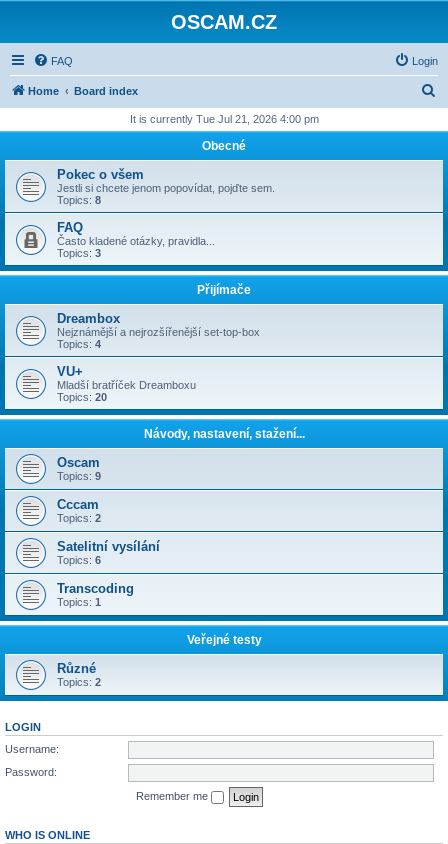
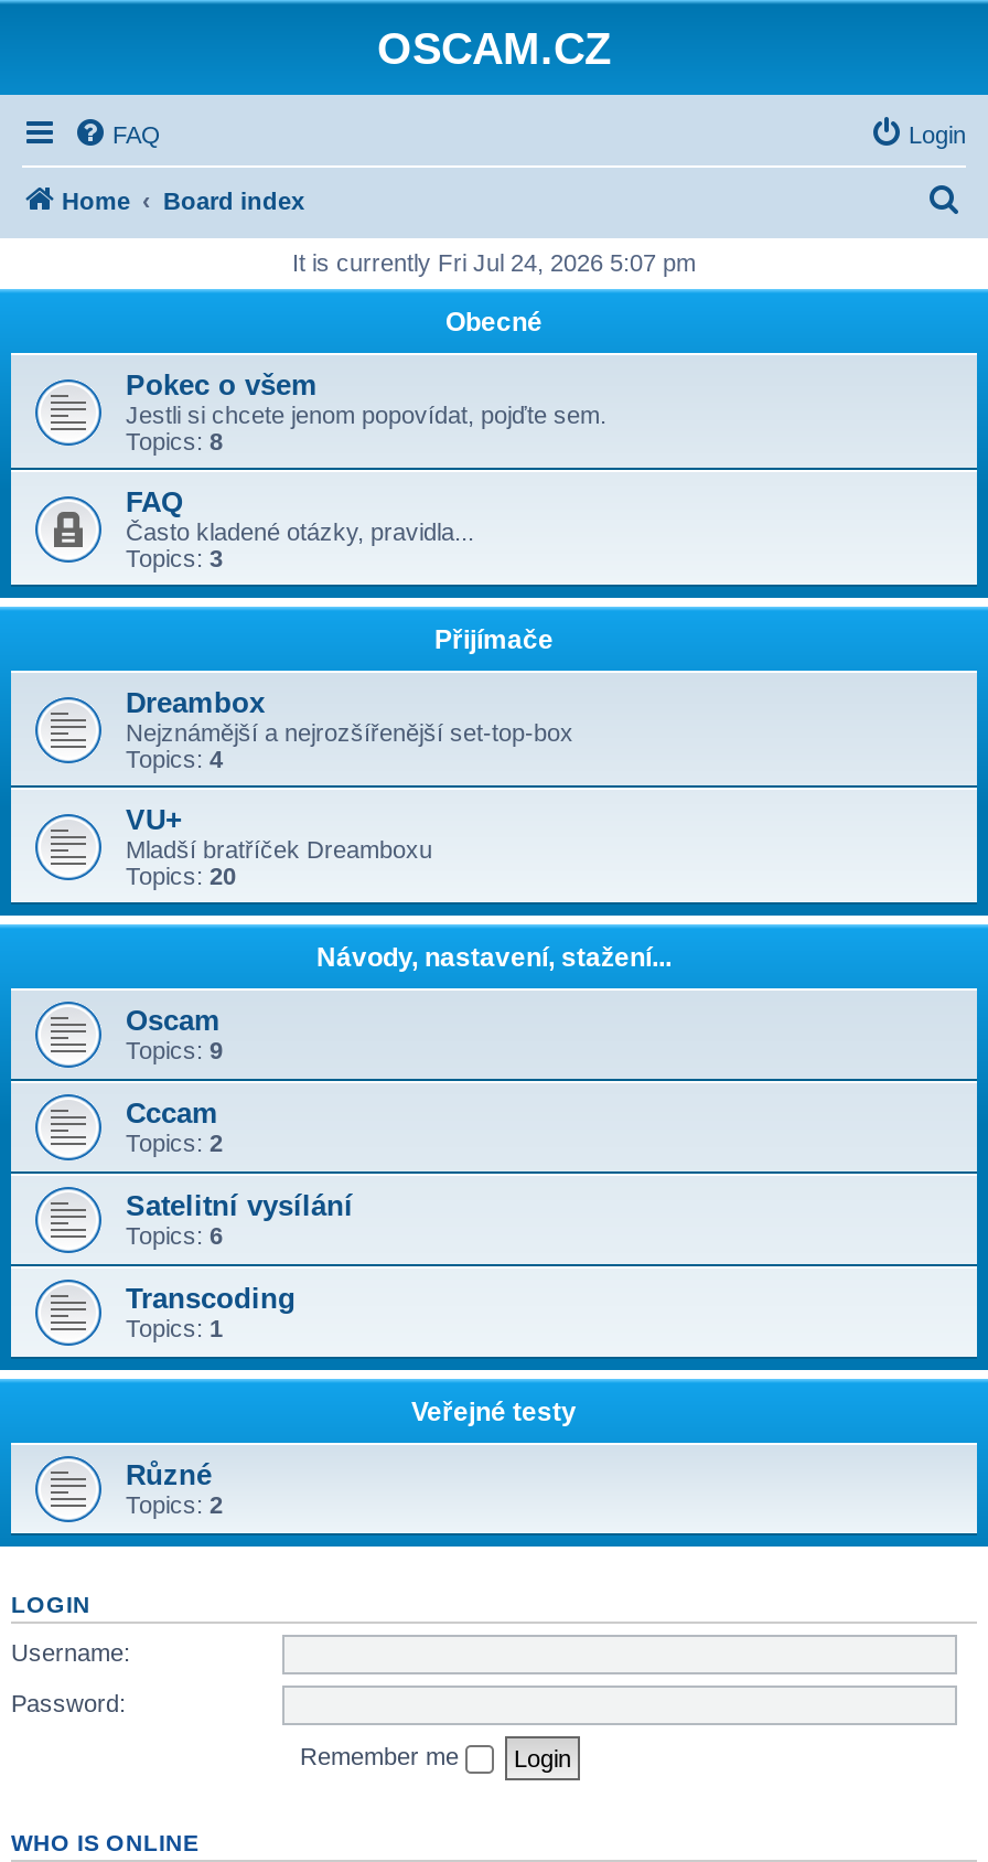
[129,113,318,125] It is currently Tue Jul 21, 2026 4:00 pm -> [292,249,696,276] It is currently Fri Jul 24, 2026 5:07 pm

